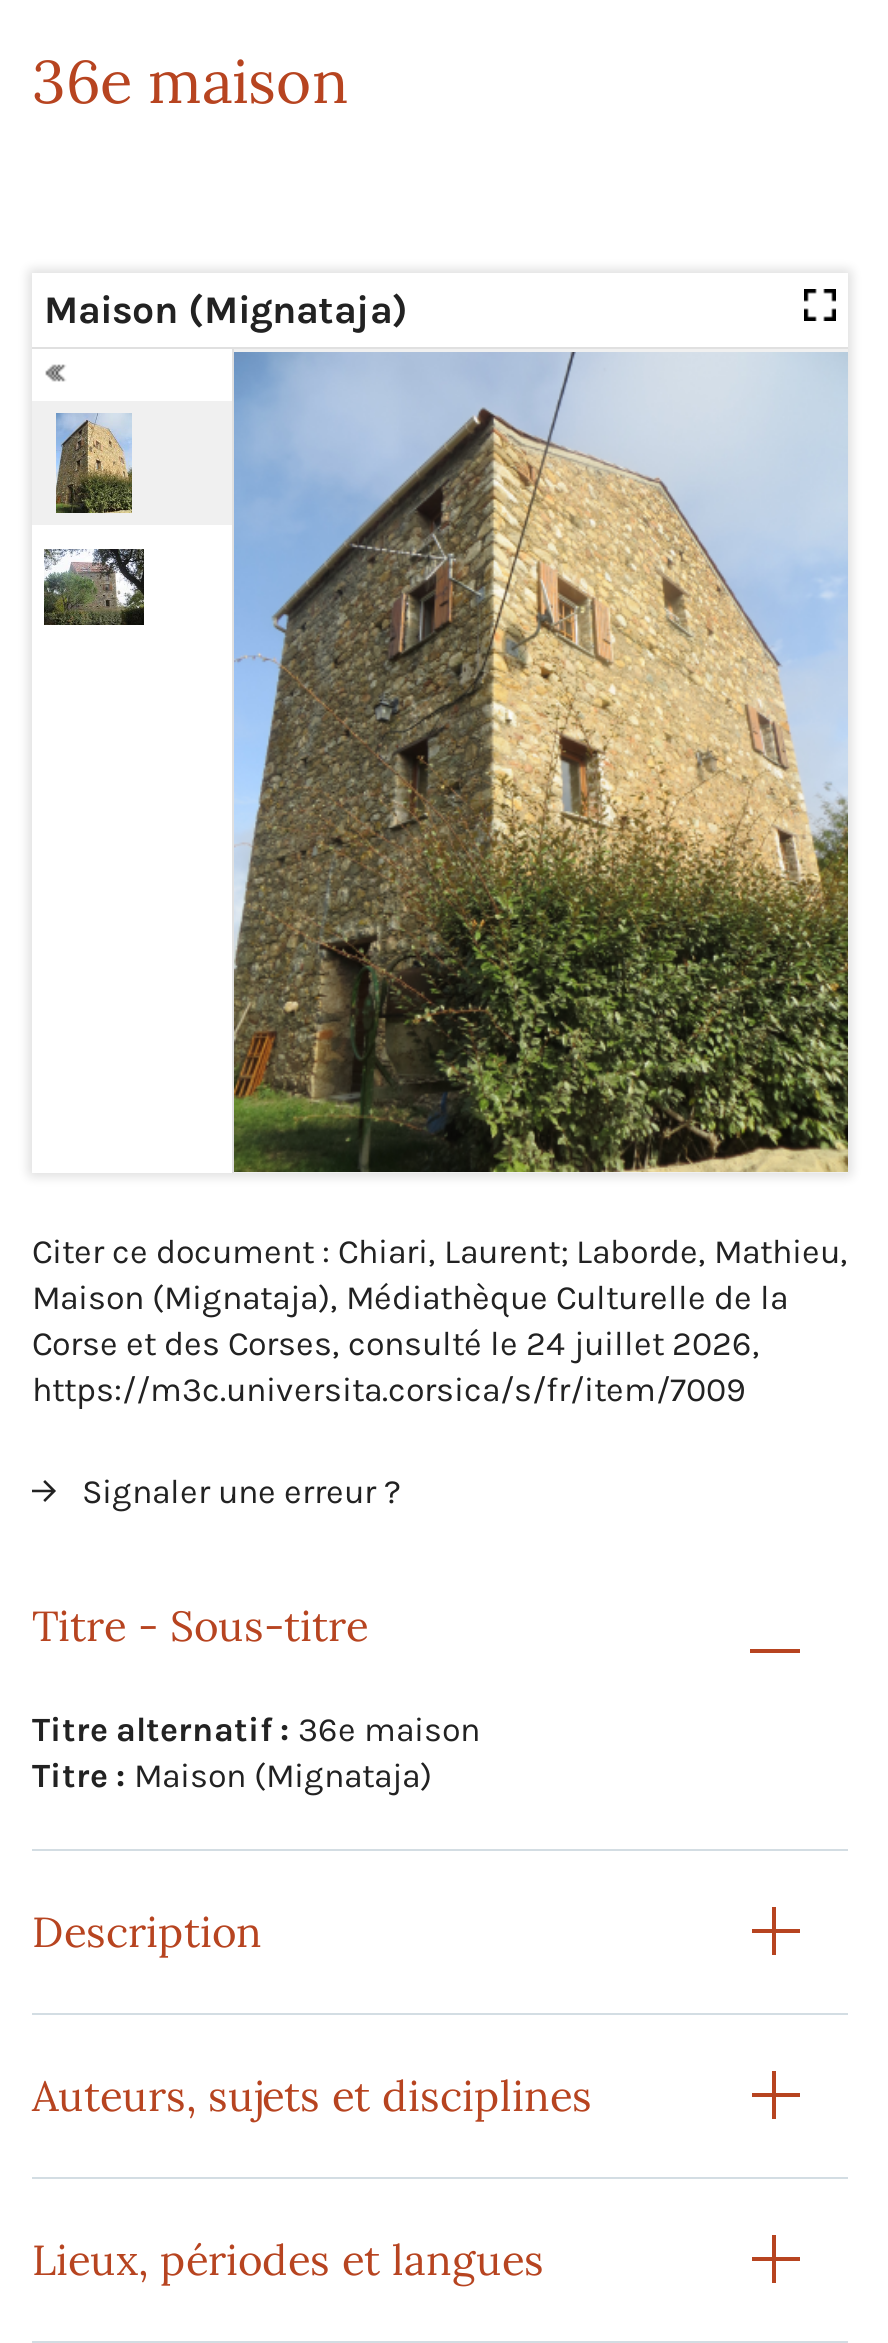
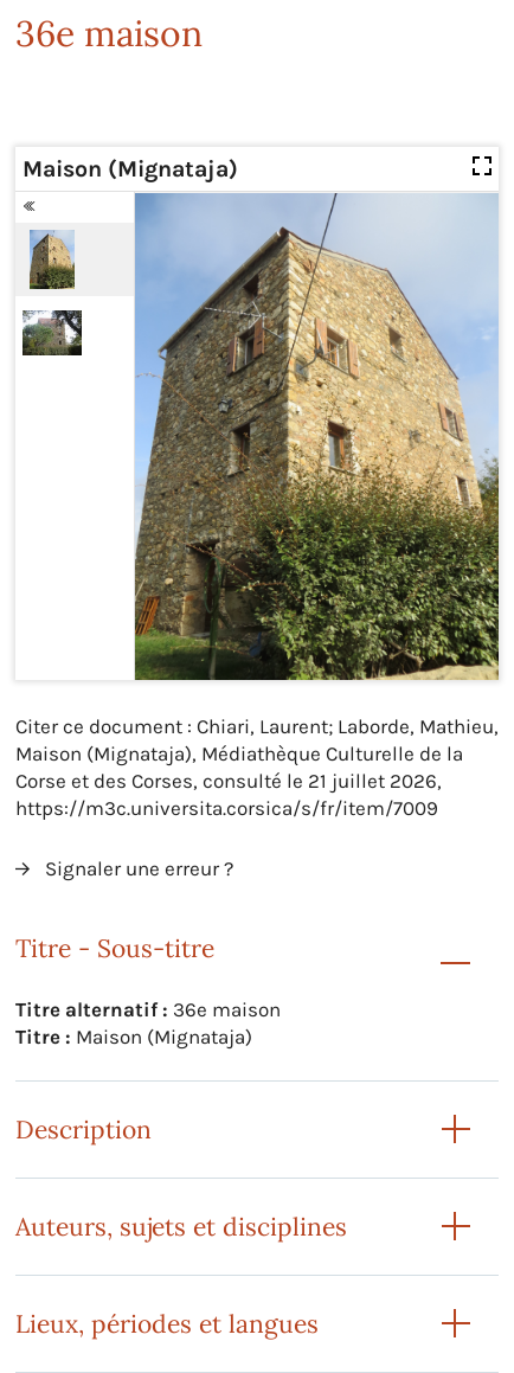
[32,1323,760,1363] Corse et des Corses, consulté le 24 juillet 2026, -> [15,769,442,793] Corse et des Corses, consulté le 21 juillet 2026,

